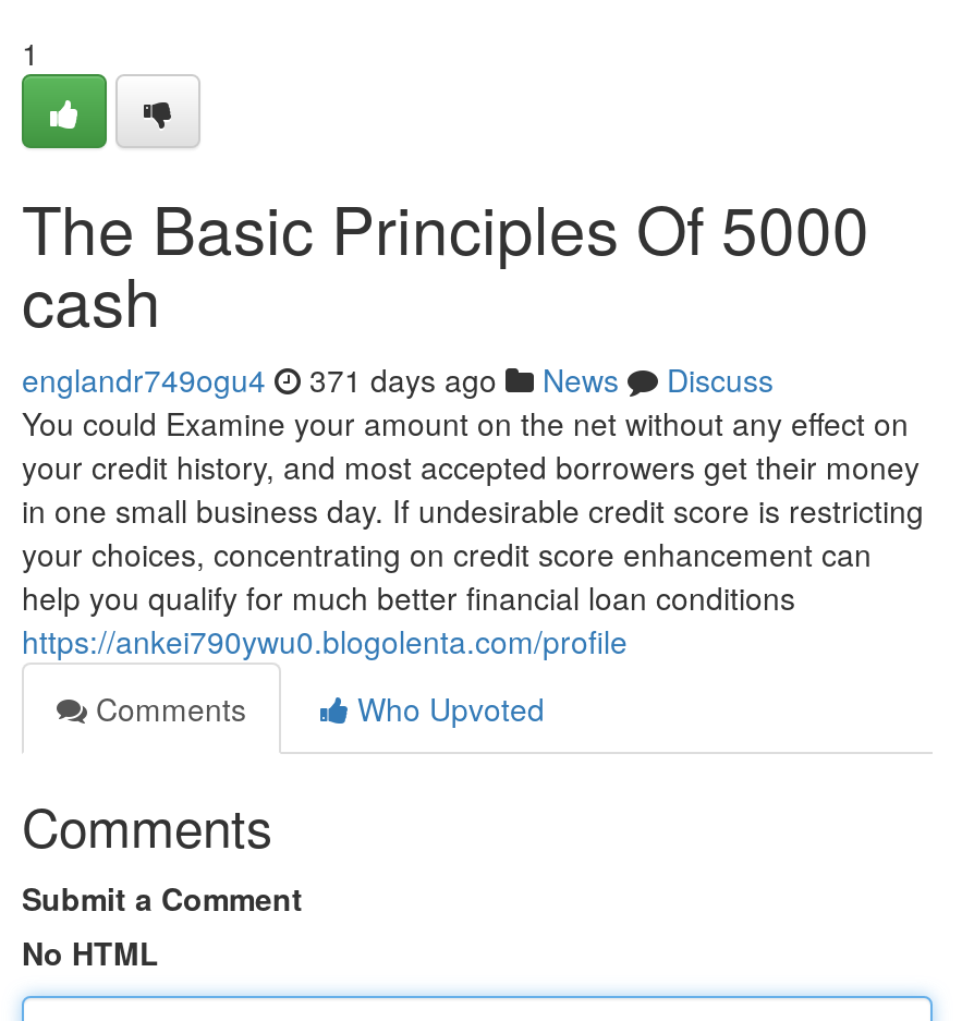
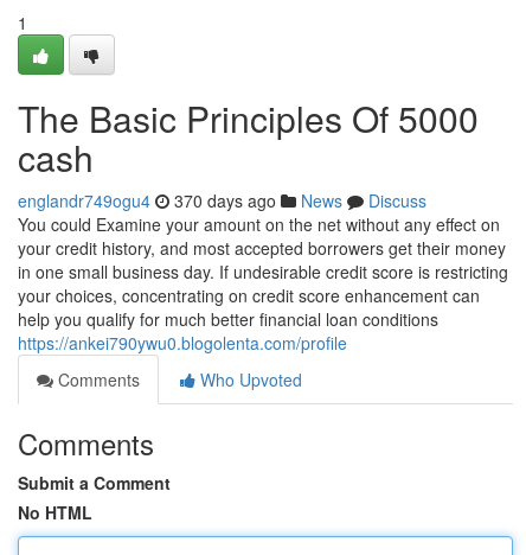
[22,357,774,401] englandr749ogu4 371 days ago News Discuss -> [18,189,426,212] englandr749ogu4 370 days ago News Discuss

